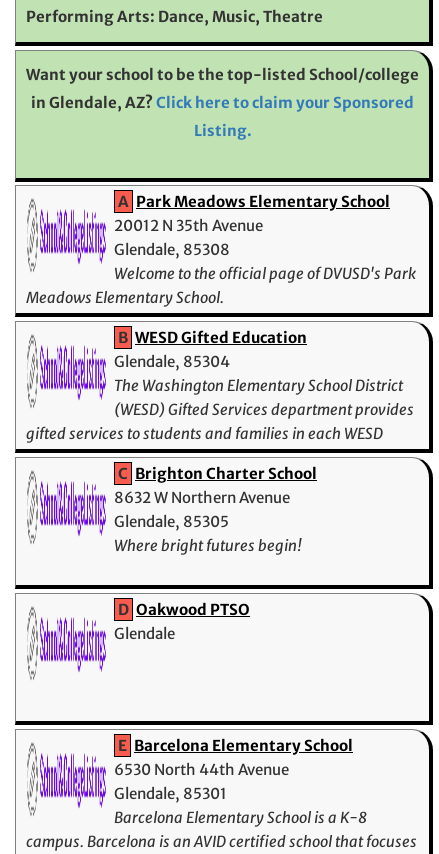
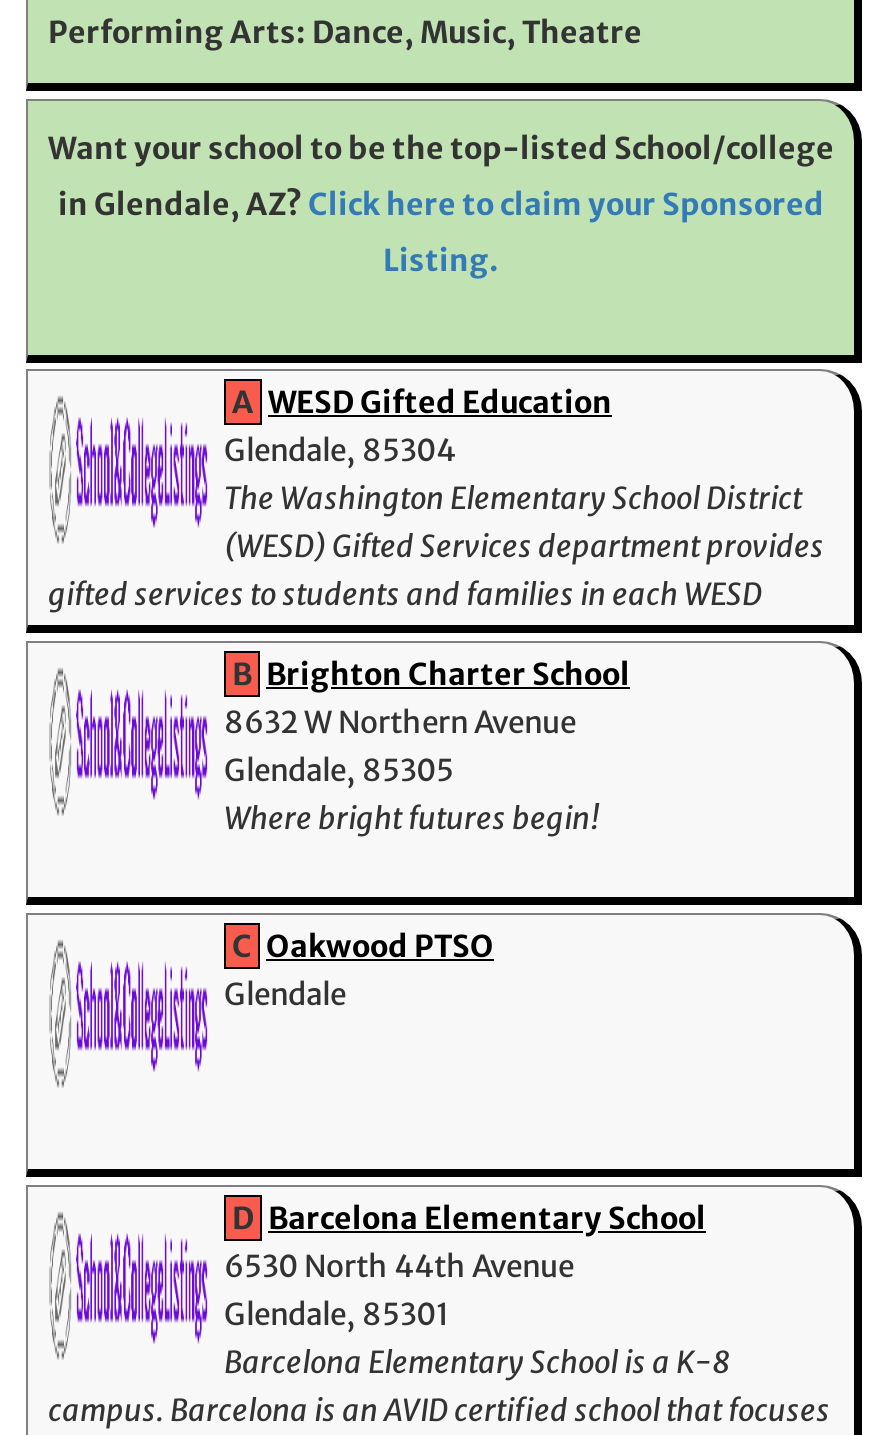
[26,192,416,347] A Park Meadows Elementary School | 20012 N 35th Avenue | Glendale, 85308 | Welcome to the official page of DVUSD's Park | Meadows Elementary School. | B WESD Gifted Education -> [232,383,612,421] A WESD Gifted Education
[118,464,317,483] C Brighton Charter School -> [232,655,630,693] B Brighton Charter School
[118,600,250,619] D Oakwood PTSO -> [232,927,494,965] C Oakwood PTSO
[118,736,353,755] E Barcelona Elementary School -> [232,1199,706,1237] D Barcelona Elementary School

